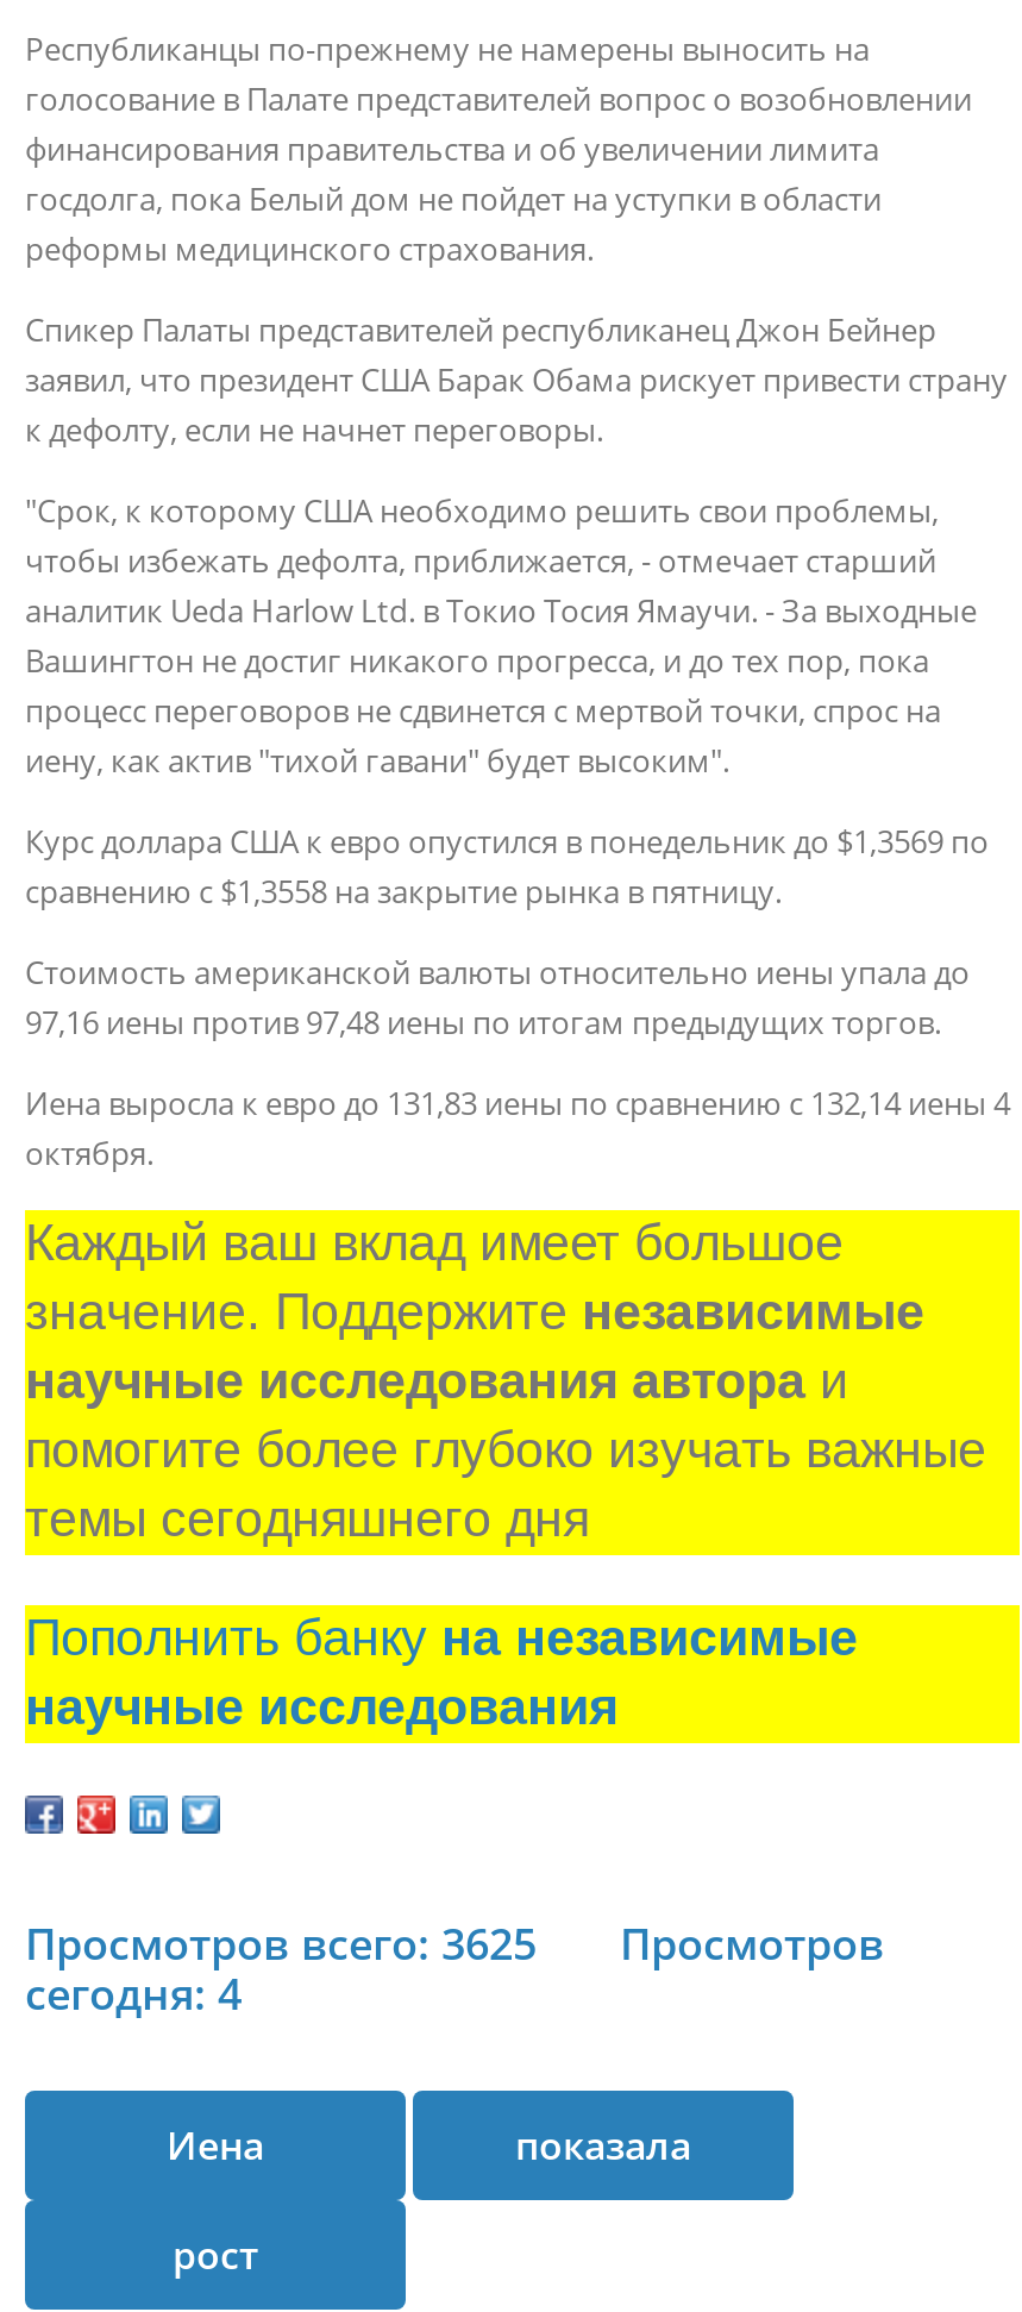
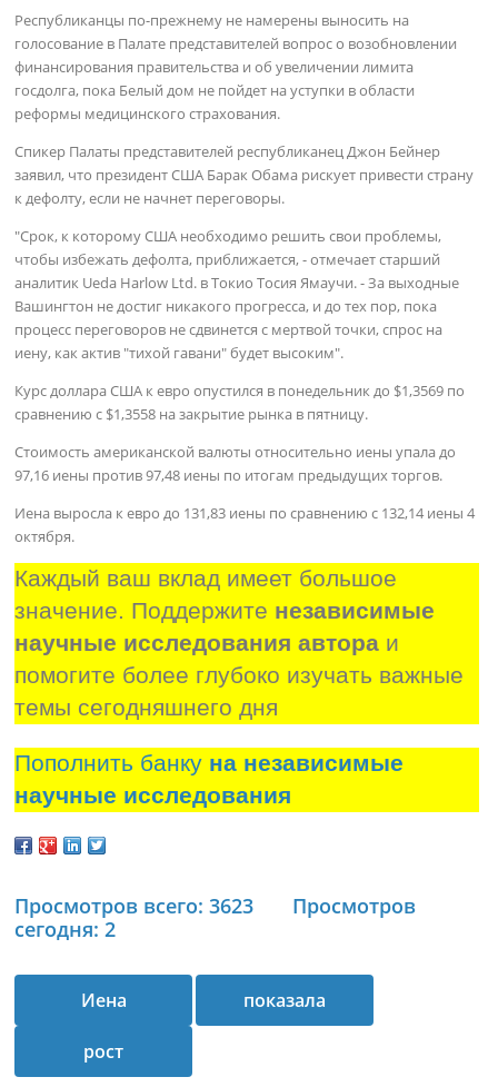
[25,1914,537,1971] Просмотров всего: 3625 -> [14,892,253,919] Просмотров всего: 3623
[25,1964,242,2021] сегодня: 4 -> [14,915,116,942] сегодня: 2

